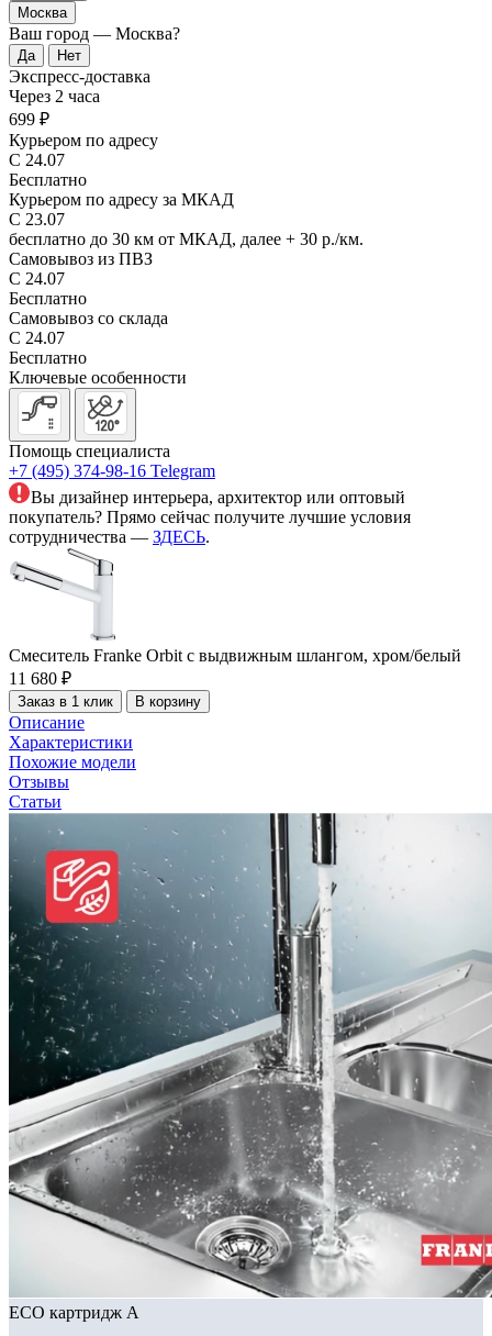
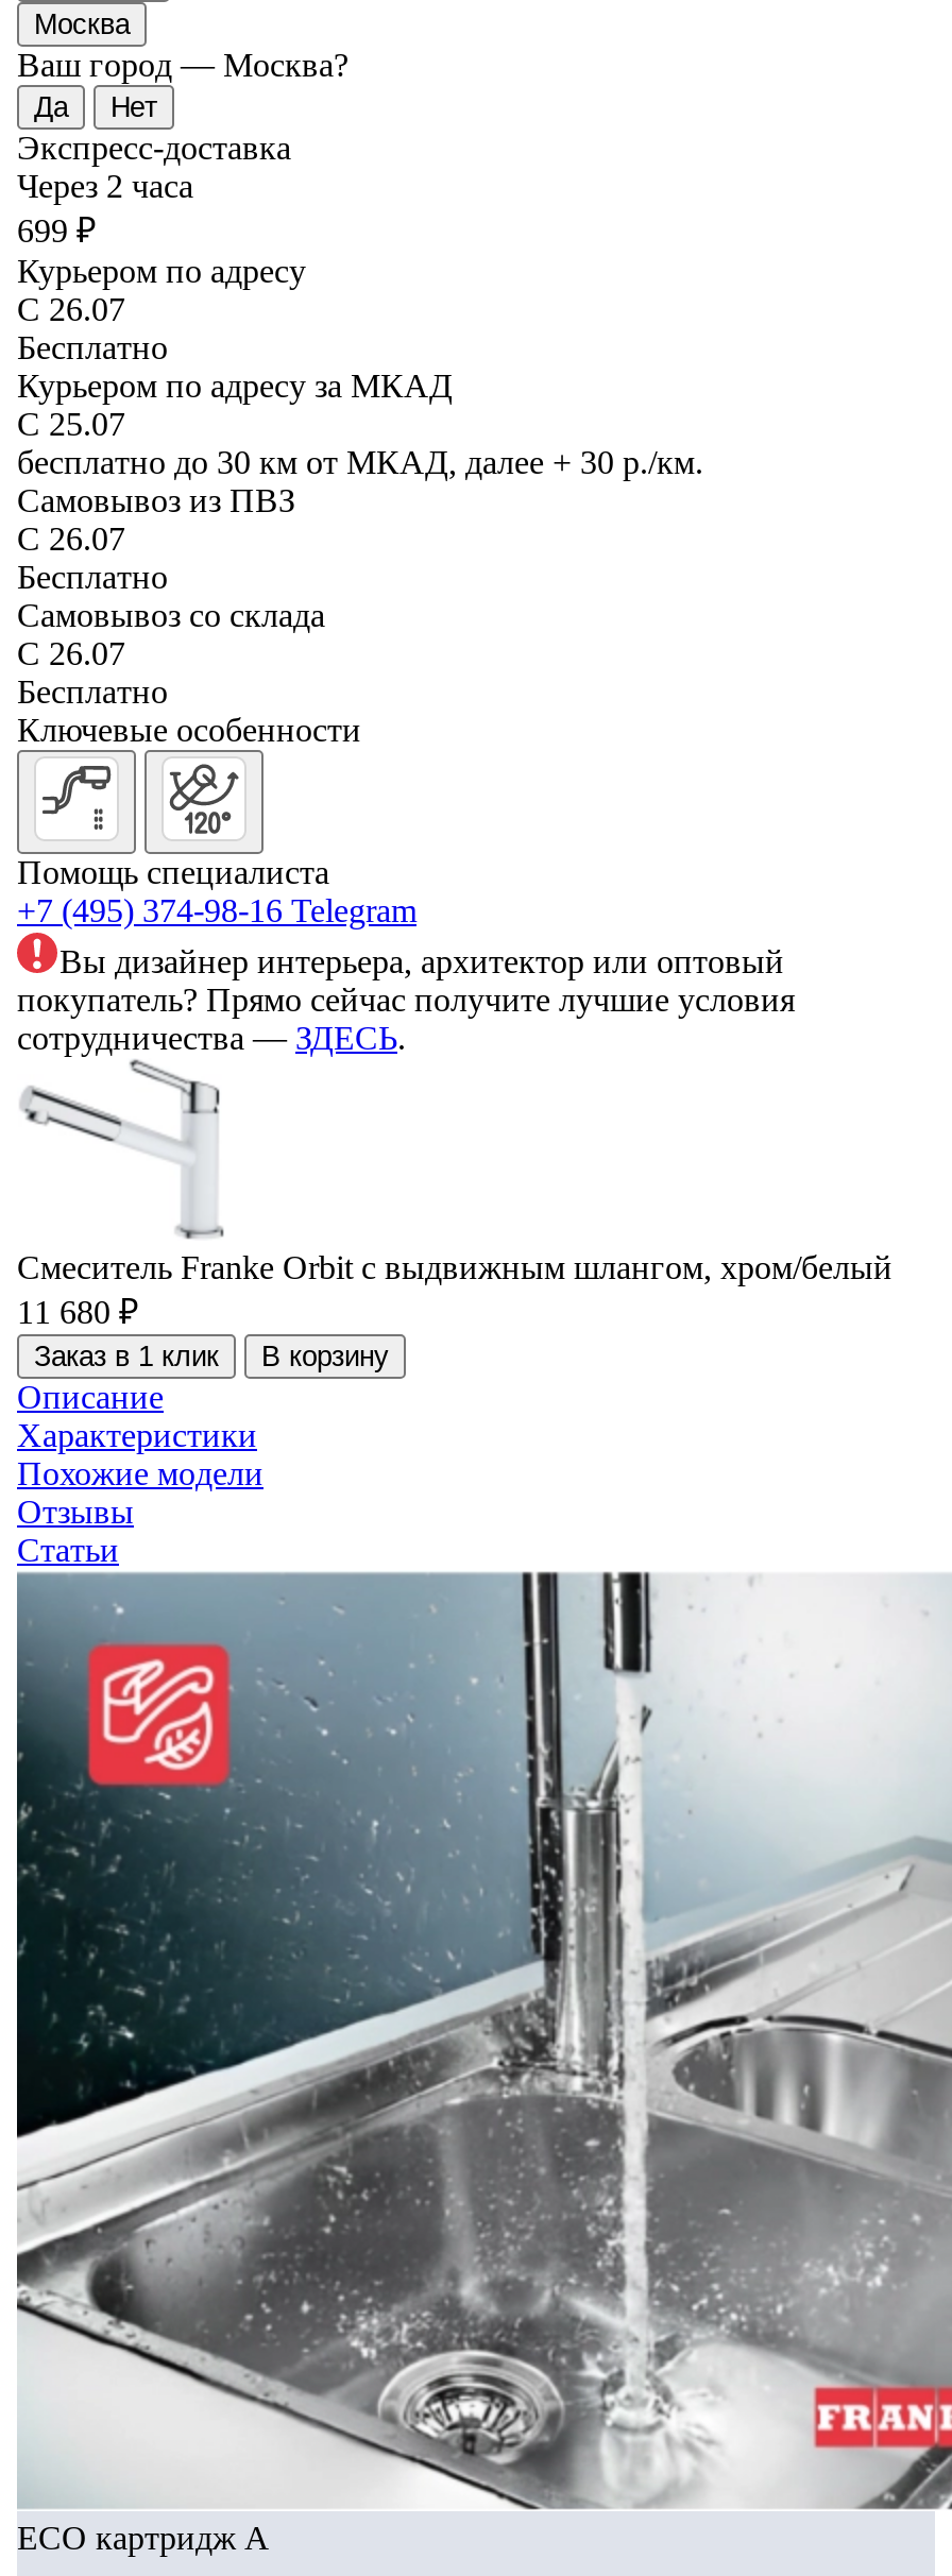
[9,150,65,169] С 24.07 -> [17,290,125,326] С 26.07
[9,209,65,228] С 23.07 -> [17,405,125,441] С 25.07
[9,269,65,287] С 24.07 -> [17,520,125,556] С 26.07
[9,328,65,347] С 24.07 -> [17,634,125,671] С 26.07

